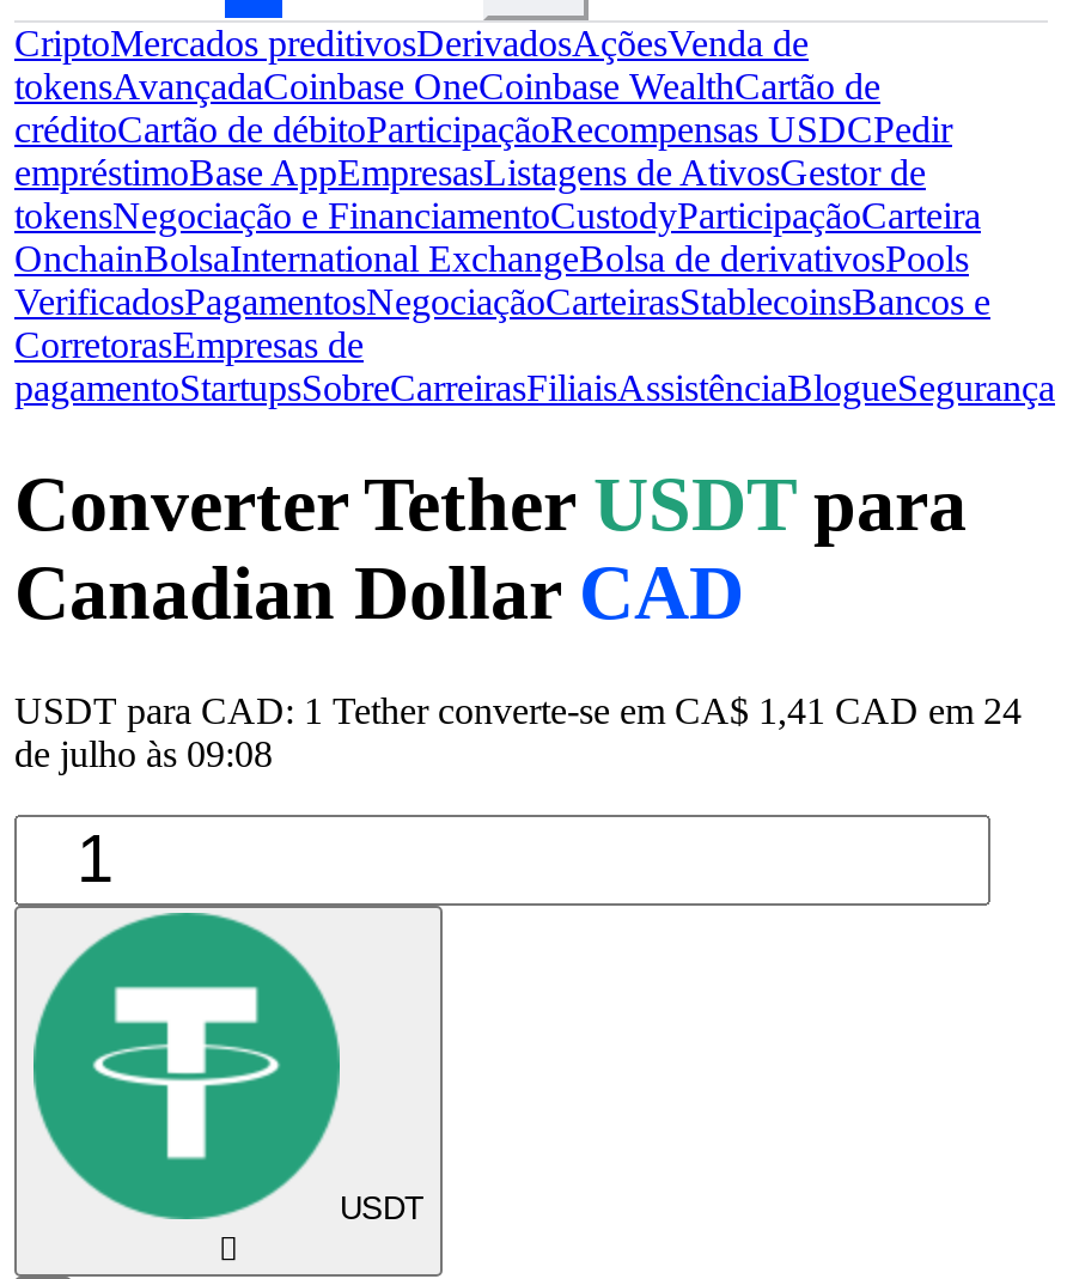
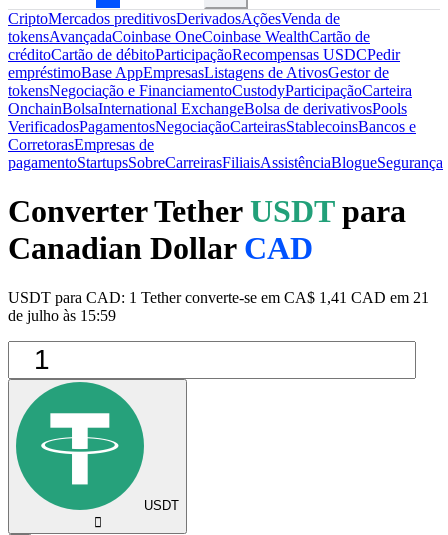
[14,690,1022,731] USDT para CAD: 1 Tether converte-se em CA$ 1,41 CAD em 24 -> [8,289,429,306] USDT para CAD: 1 Tether converte-se em CA$ 1,41 CAD em 21
[14,733,273,774] de julho às 09:08 -> [8,307,116,324] de julho às 15:59

